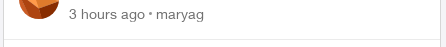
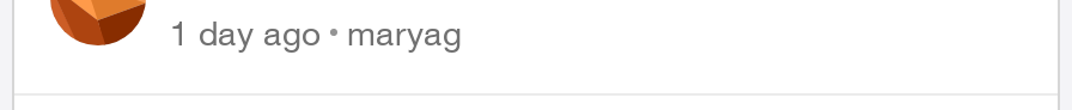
[69,5,204,22] 3 hours ago maryag -> [170,12,462,53] 1 day ago maryag

